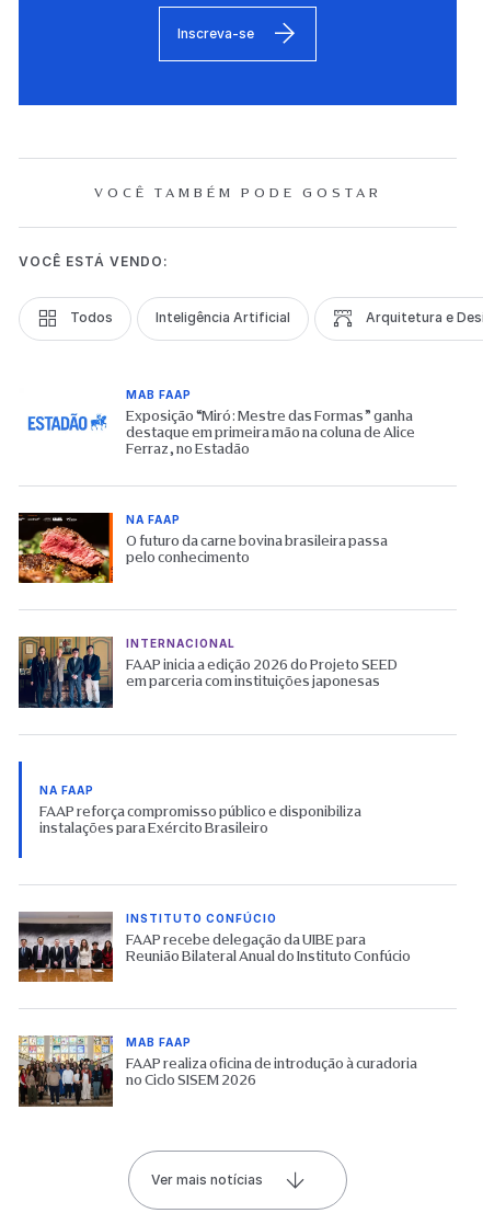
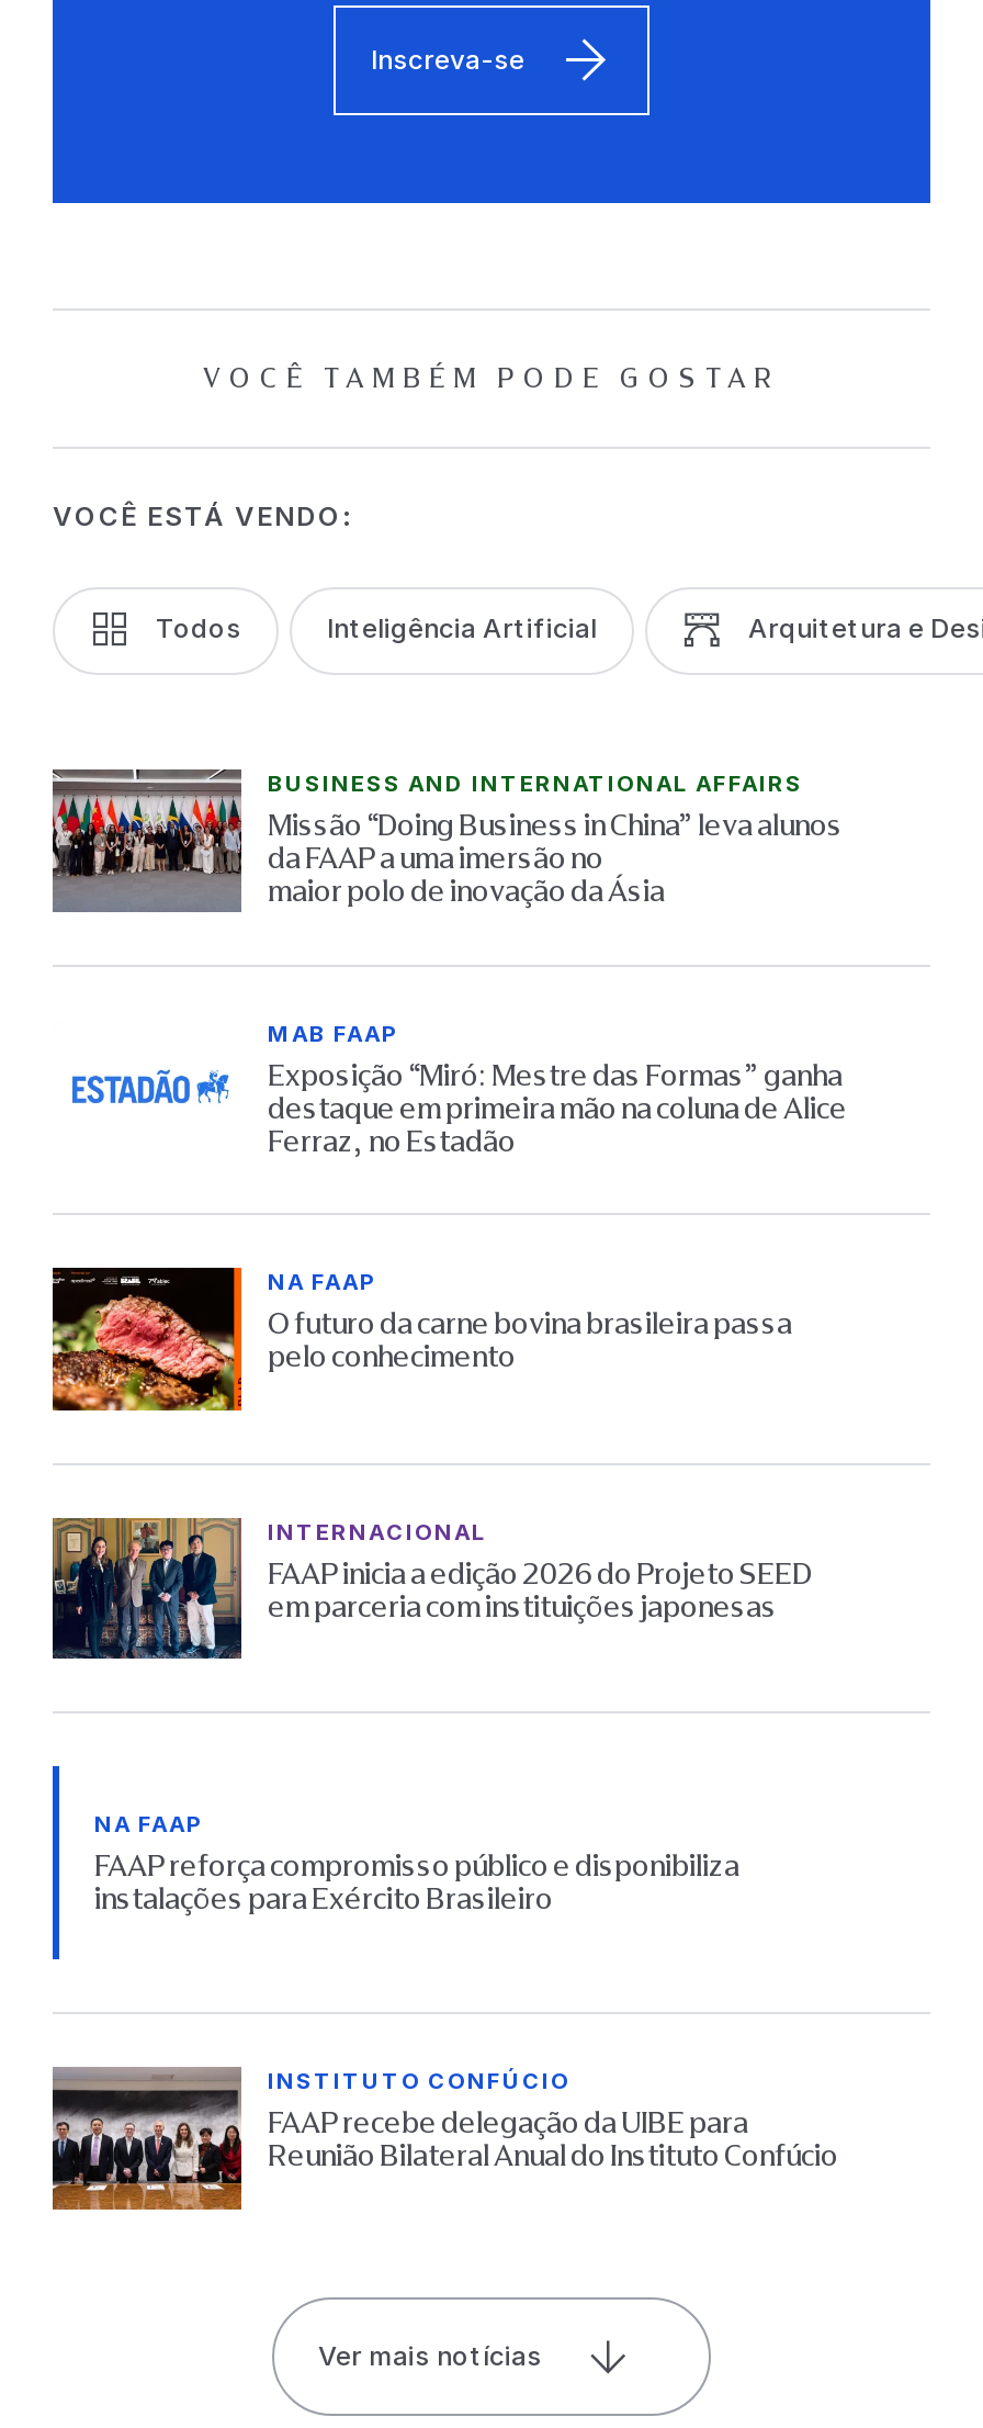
none -> [50,767,843,914] [image] | BUSINESS AND INTERNATIONAL AFFAIRS | Missão “Doing Business in China” leva alunos | da FAAP a uma imersão no | maior polo de inovação da Ásia
moved [16,388,415,964] -> [48,1019,847,2173]: [image] | MAB FAAP | Exposição “Miró: Mestre das Formas” ganha | ... | FAAP recebe delegação da UIBE para | Reunião Bilateral Anual do Instituto Confúcio
[18,1036,417,1107] [image] | MAB FAAP | FAAP realiza oficina de introdução à curadoria | no Ciclo SISEM 2026 -> none

